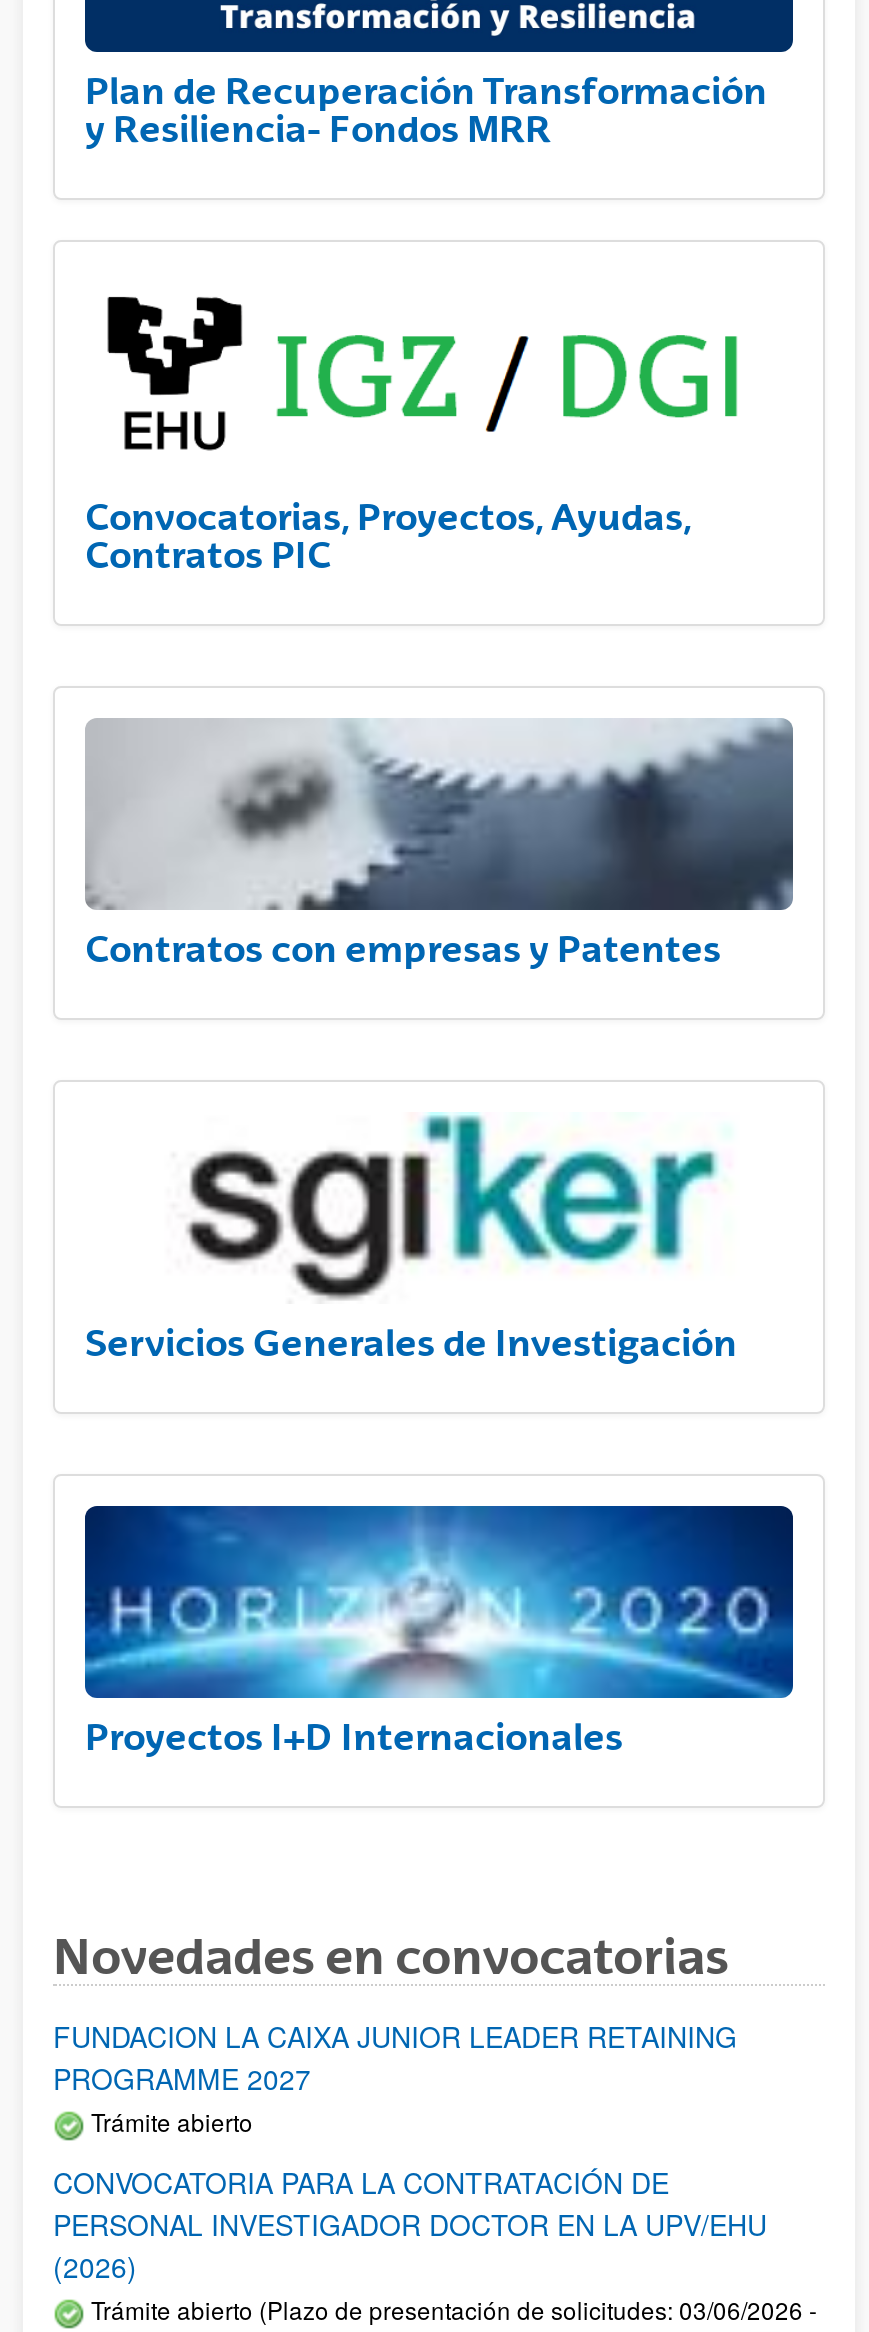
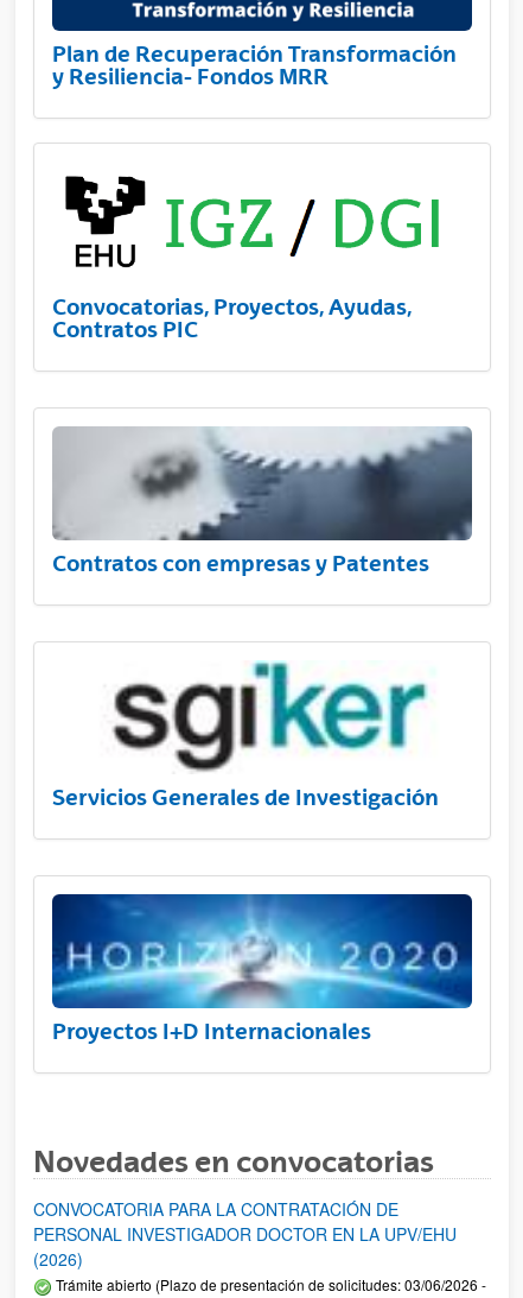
[53,2016,737,2138] FUNDACION LA CAIXA JUNIOR LEADER RETAINING | PROGRAMME 2027 | Trámite abierto -> none

